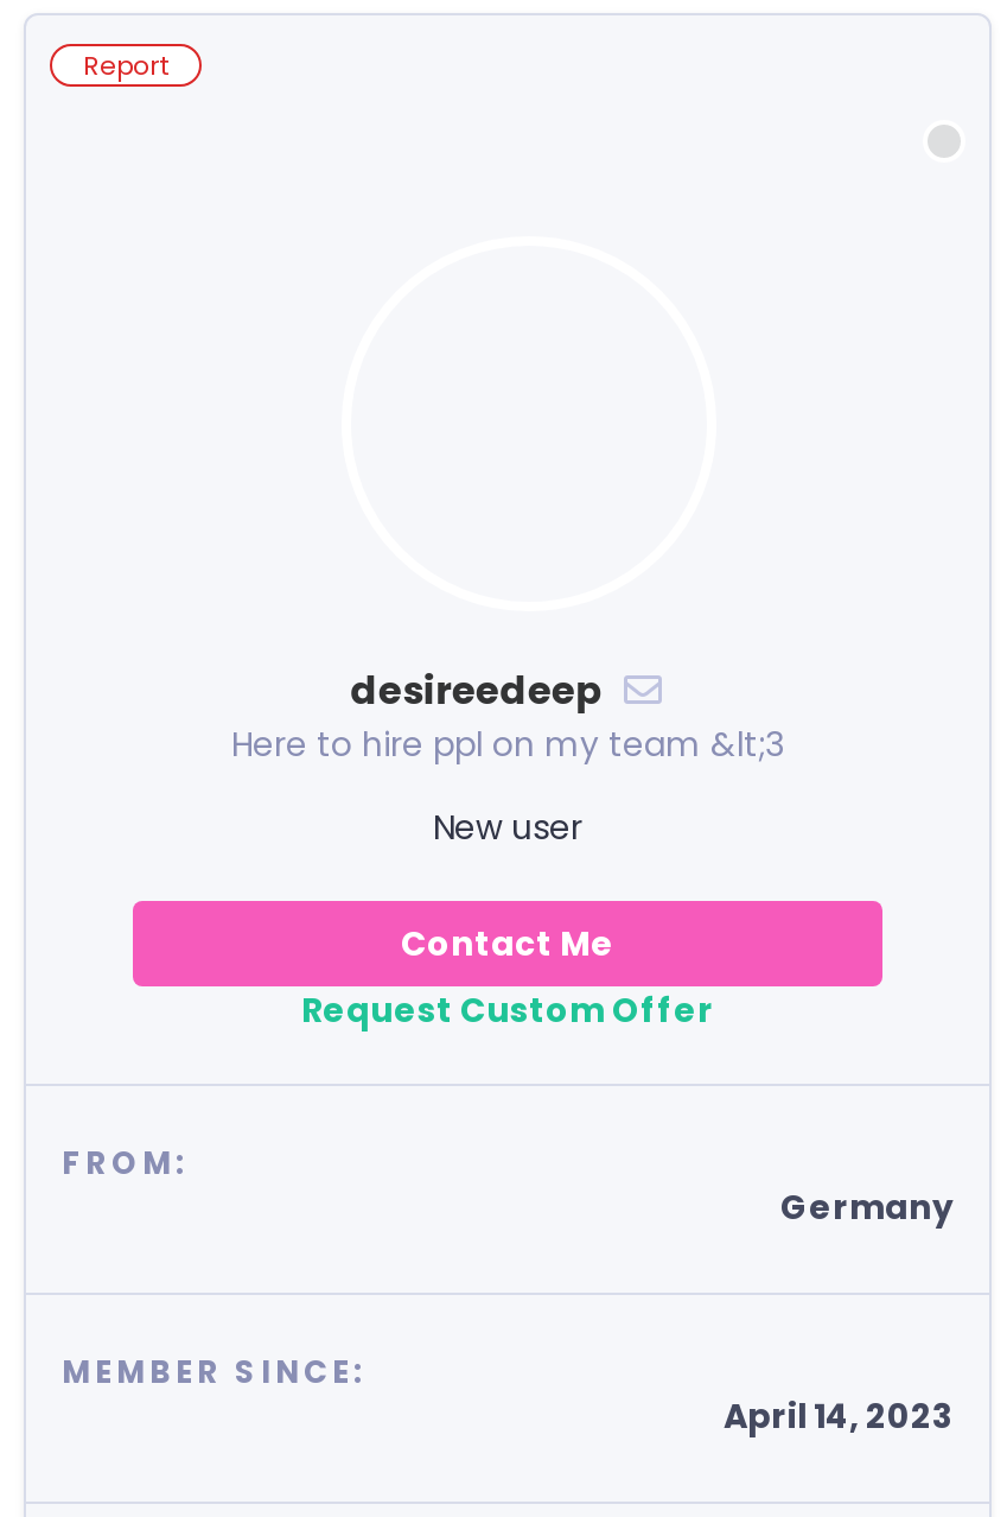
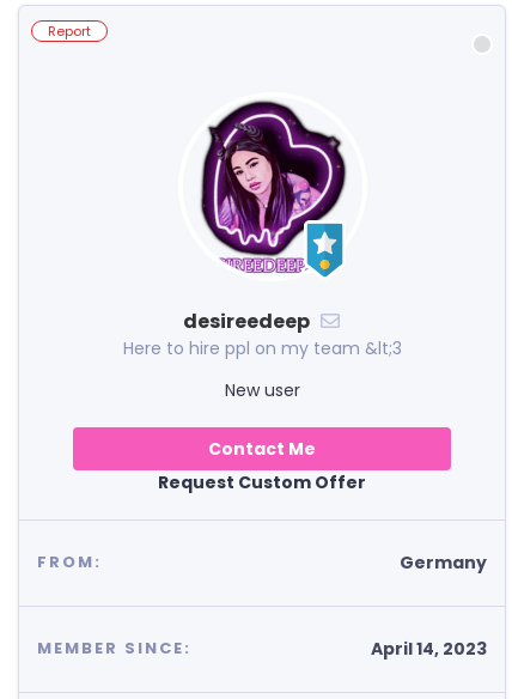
none -> [200,99,347,278] [image]

